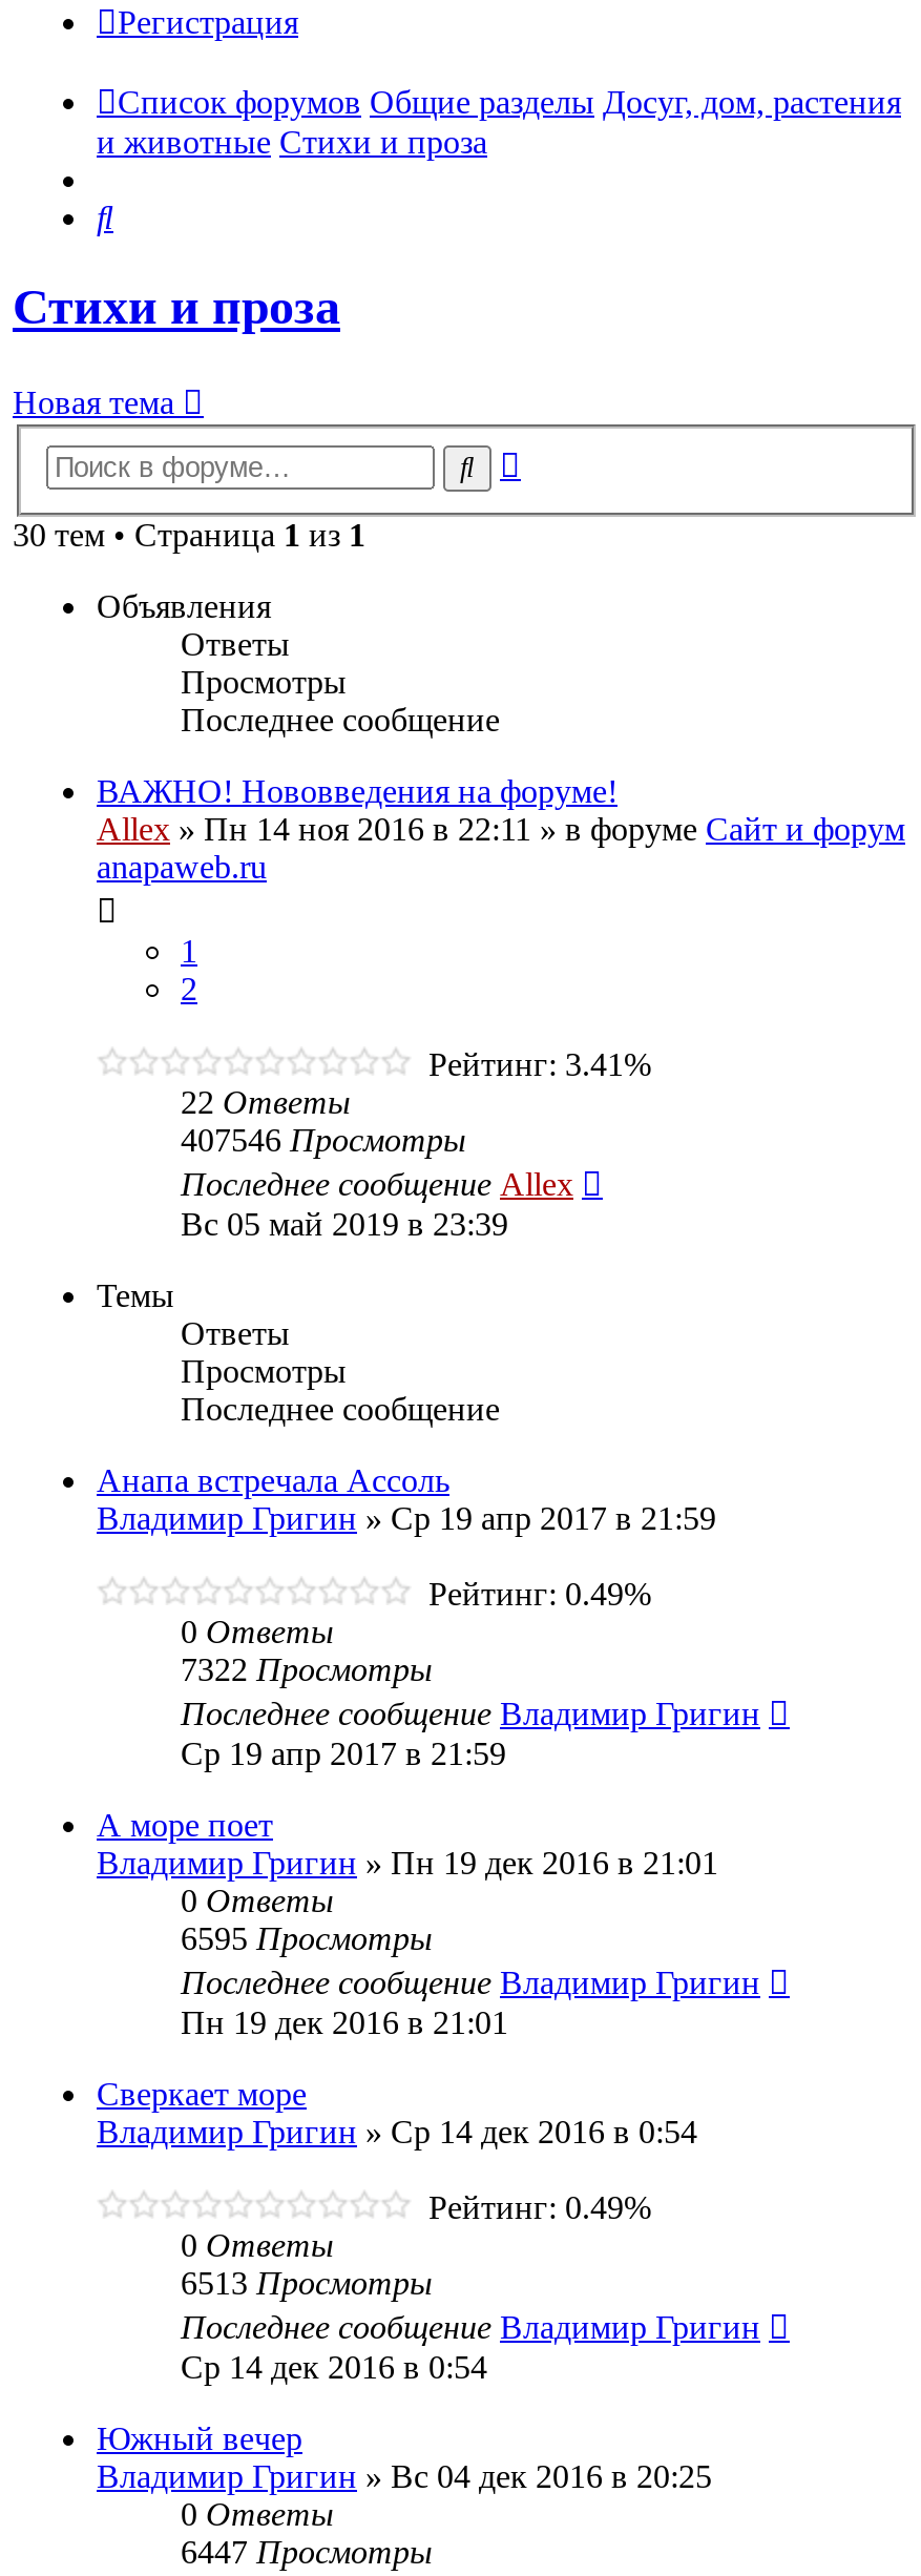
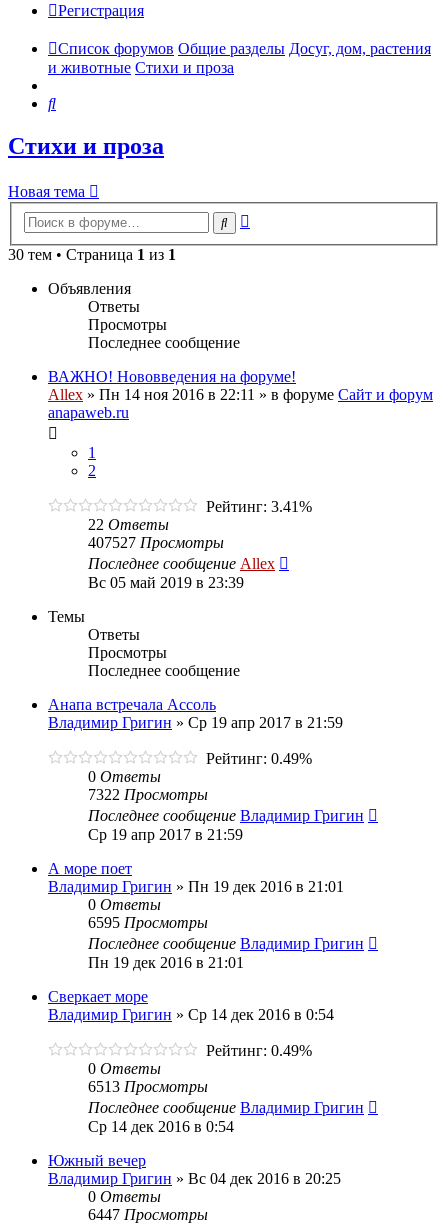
[181,1122,466,1158] 407546 Просмотры -> [88,534,224,551] 407527 Просмотры

